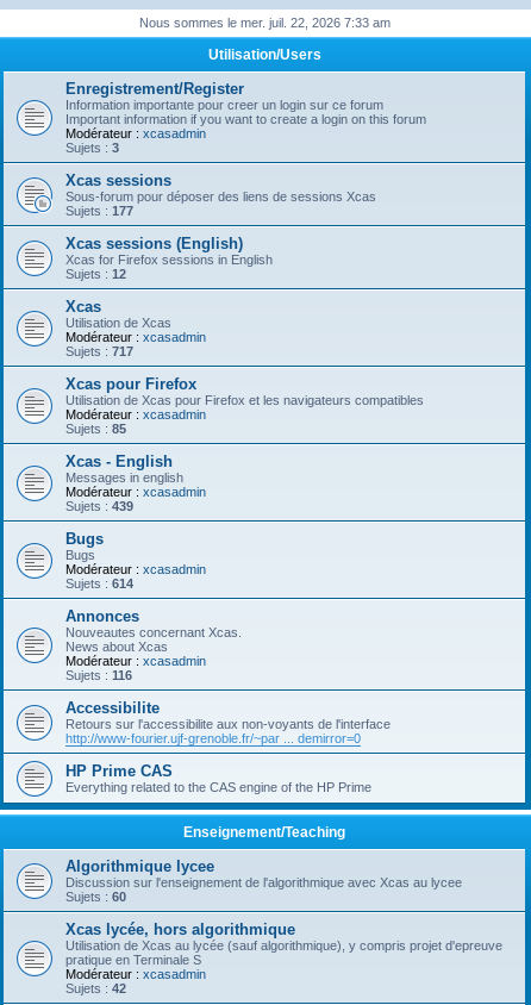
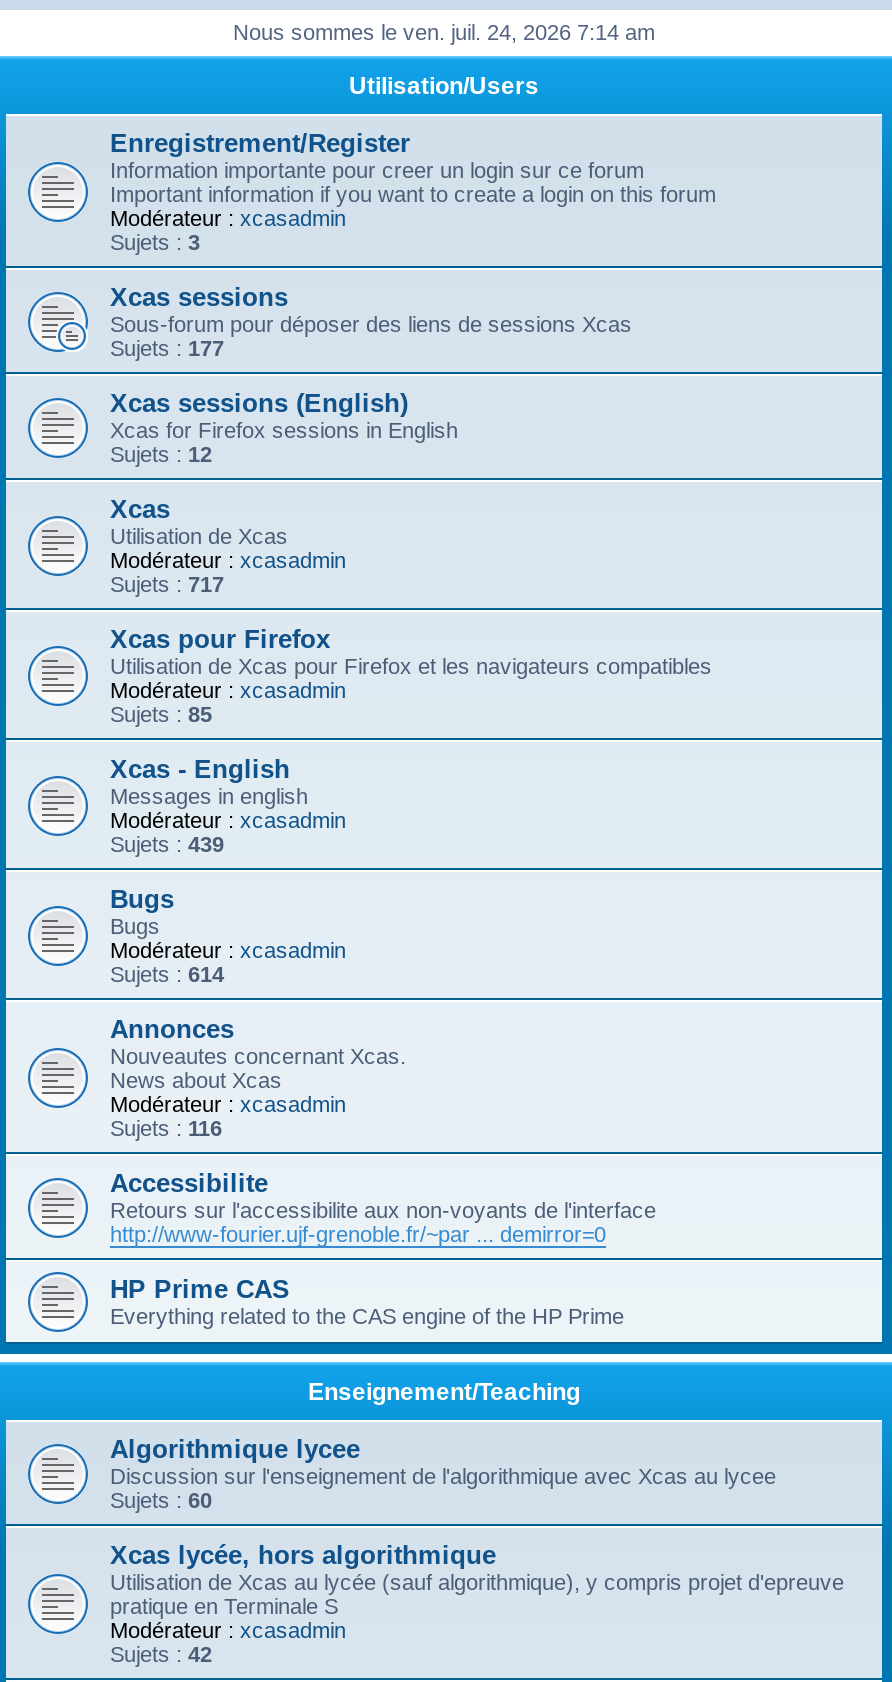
[139,15,390,30] Nous sommes le mer. juil. 22, 2026 7:33 am -> [233,20,655,44] Nous sommes le ven. juil. 24, 2026 7:14 am

